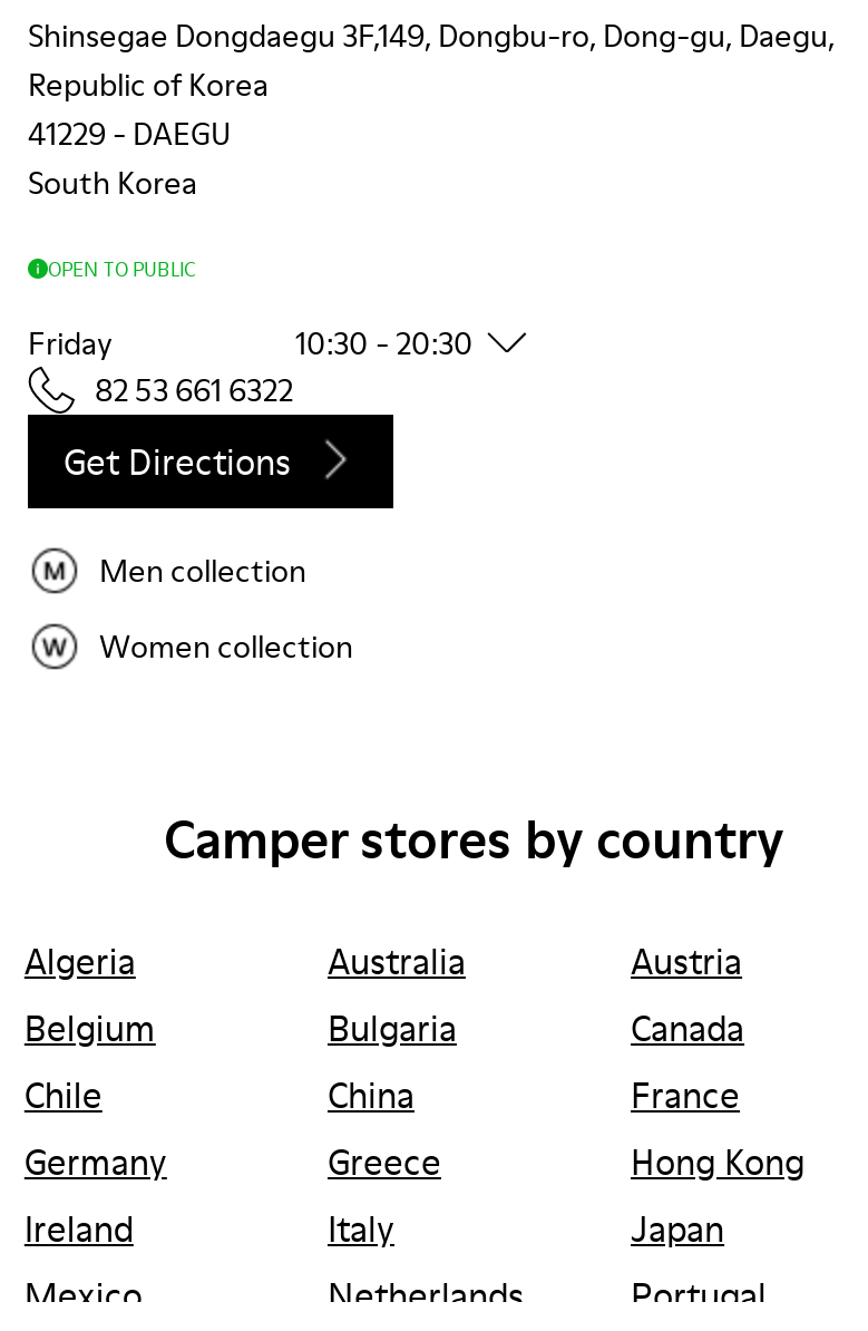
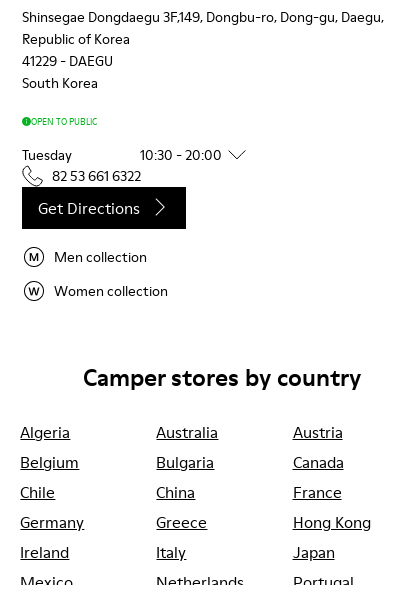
[28,321,474,365] Friday | 10:30 - 20:30 -> [22,145,222,165] Tuesday | 10:30 - 20:00

